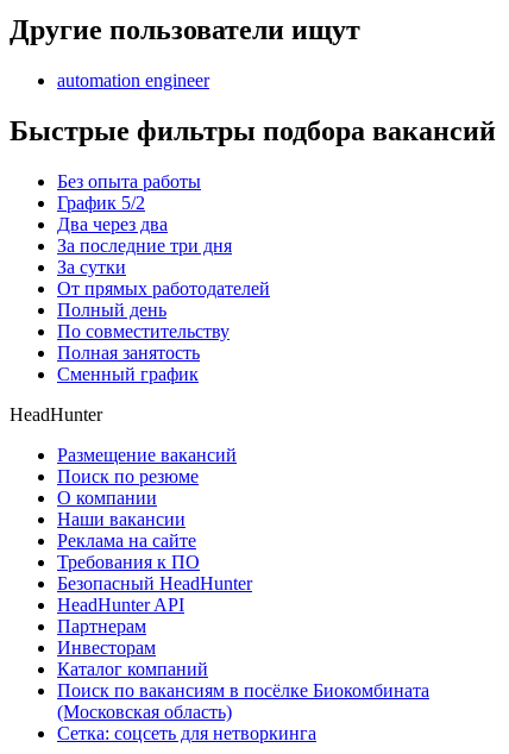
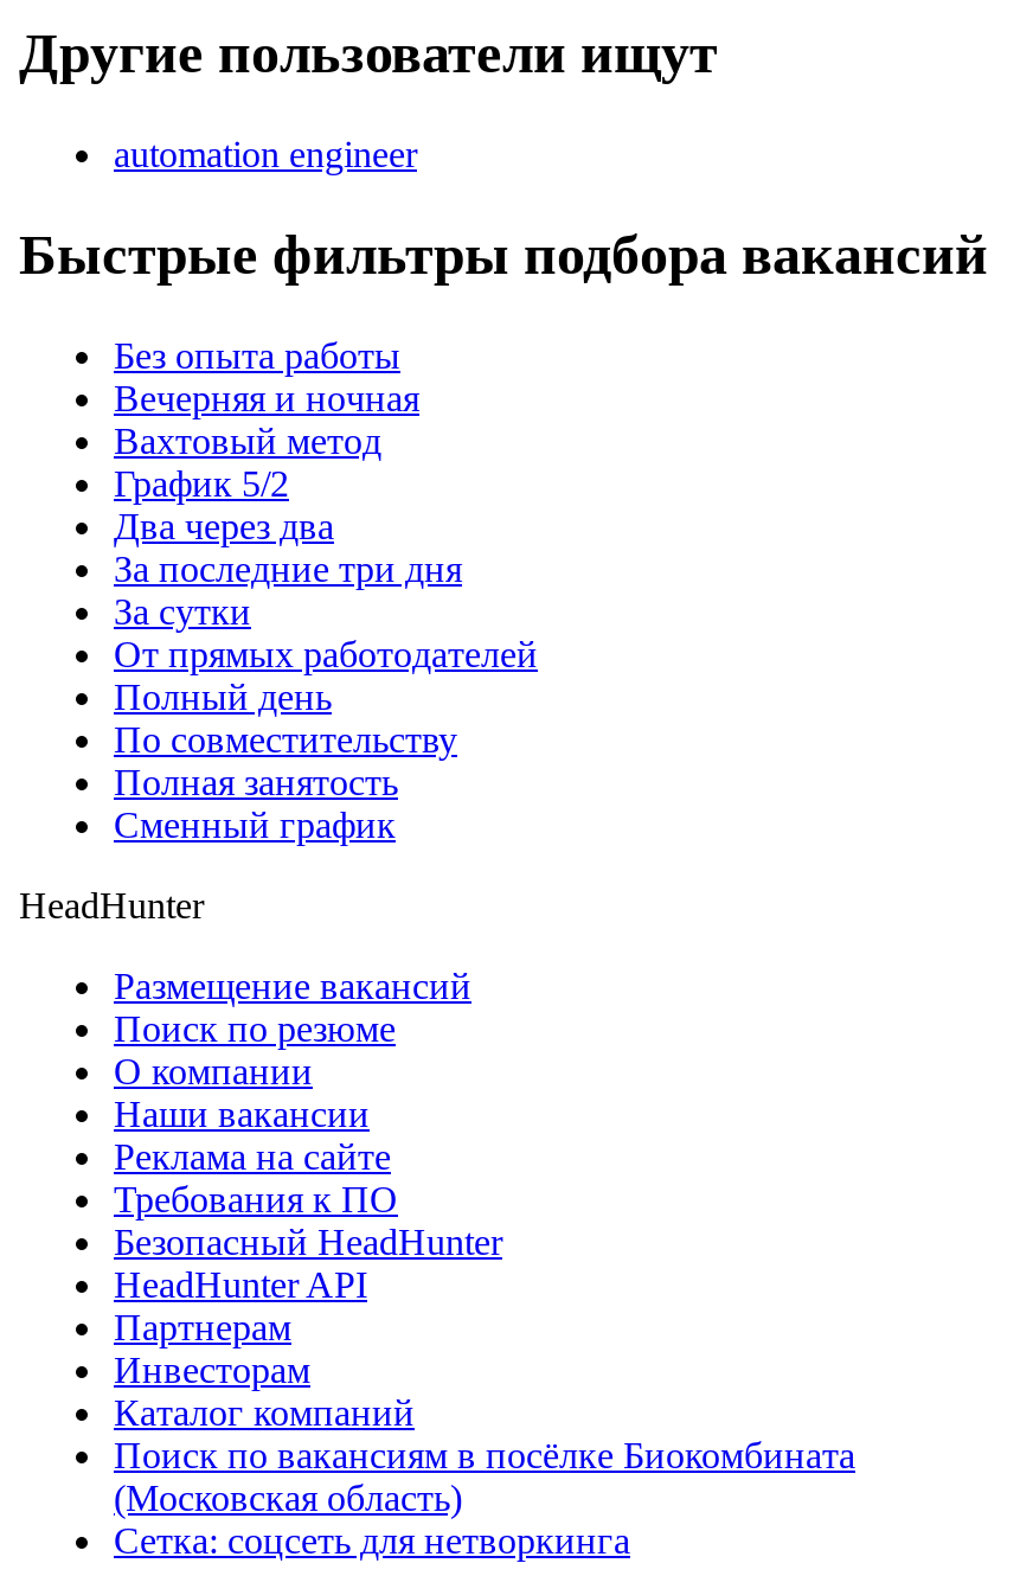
none -> [114,378,419,461] Вечерняя и ночная | Вахтовый метод

